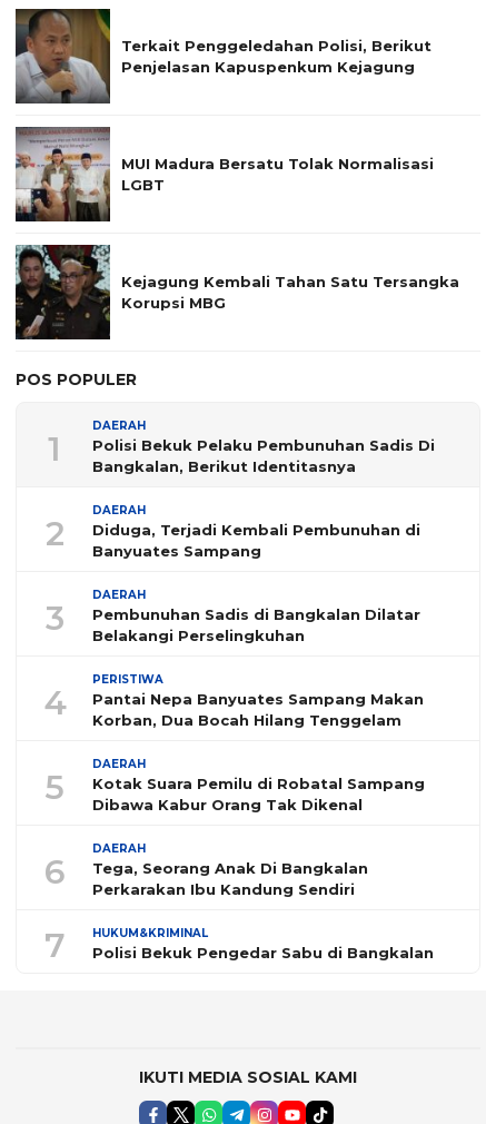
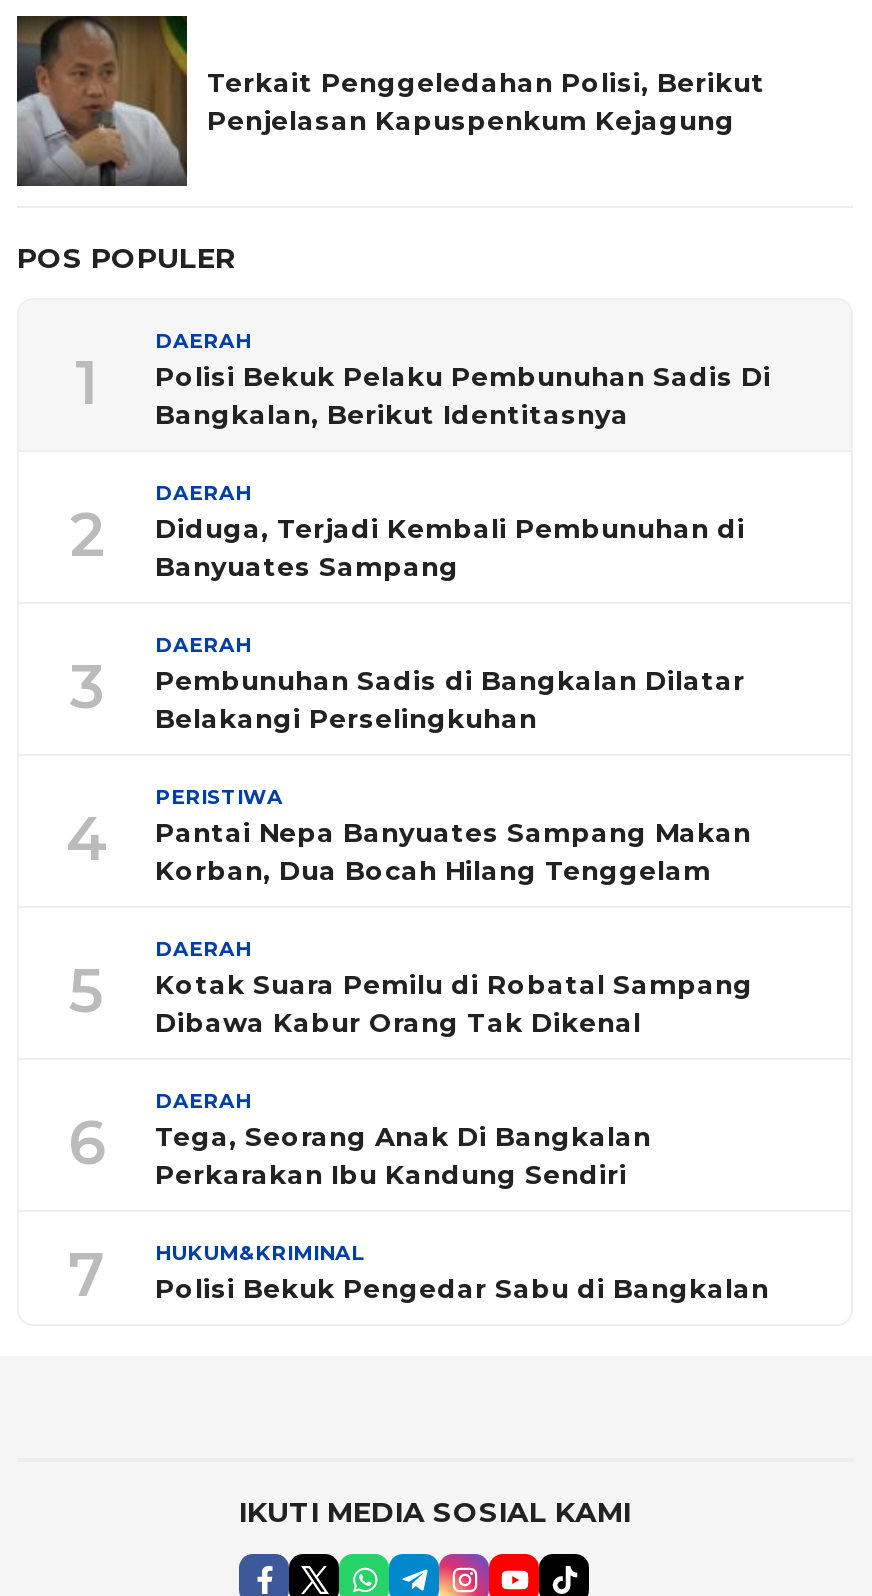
[14,126,434,223] [image] | MUI Madura Bersatu Tolak Normalisasi | LGBT -> none
[14,244,459,338] [image] | Kejagung Kembali Tahan Satu Tersangka | Korupsi MBG -> none

